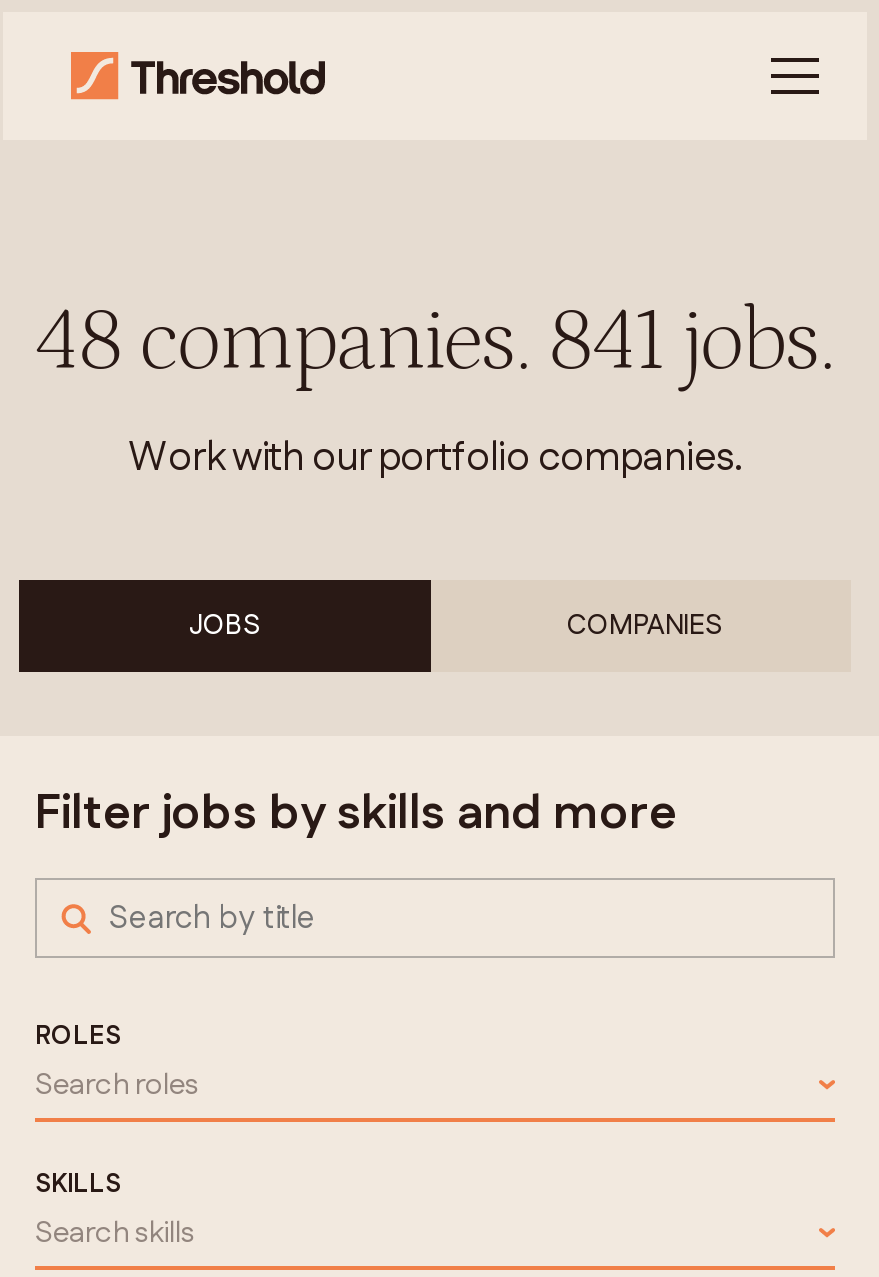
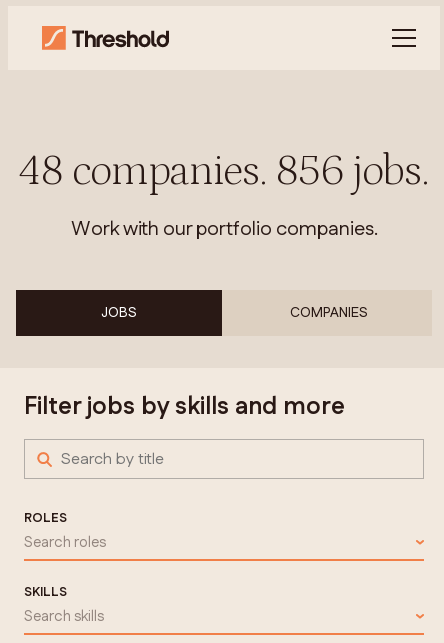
[36,292,834,392] 48 companies. 841 jobs. -> [19,146,429,196] 48 companies. 856 jobs.

